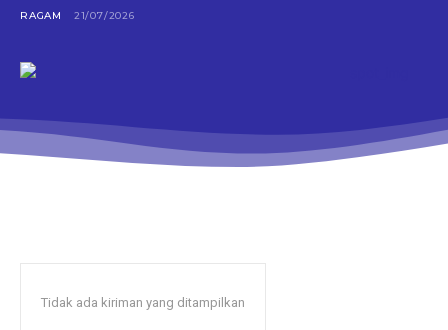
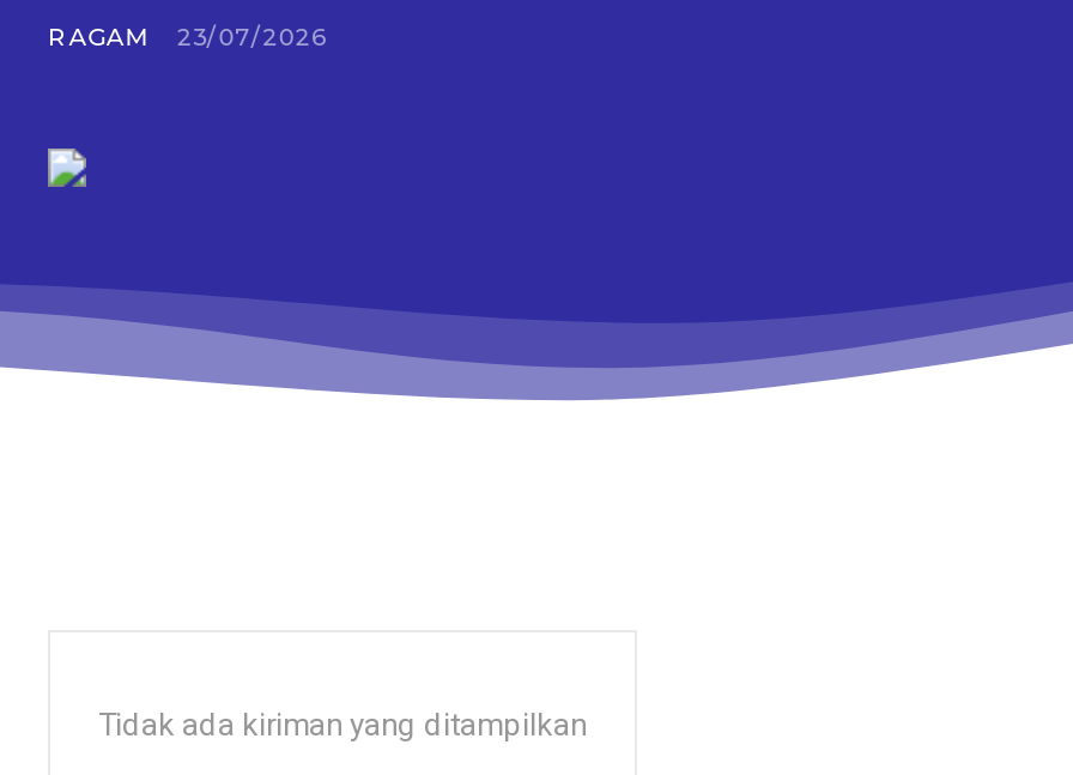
[20,9,135,22] RAGAM 21/07/2026 -> [48,21,325,52] RAGAM 23/07/2026

